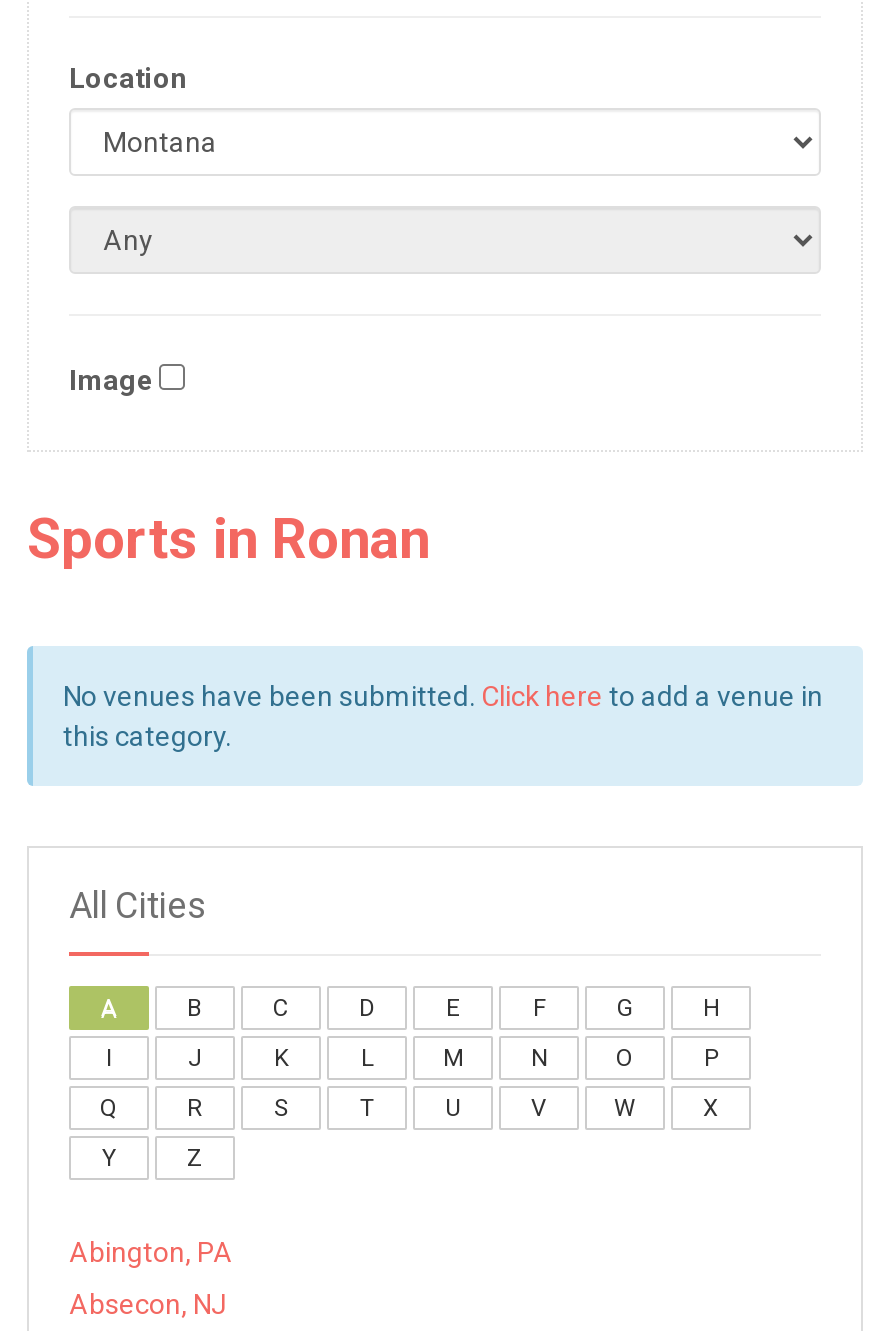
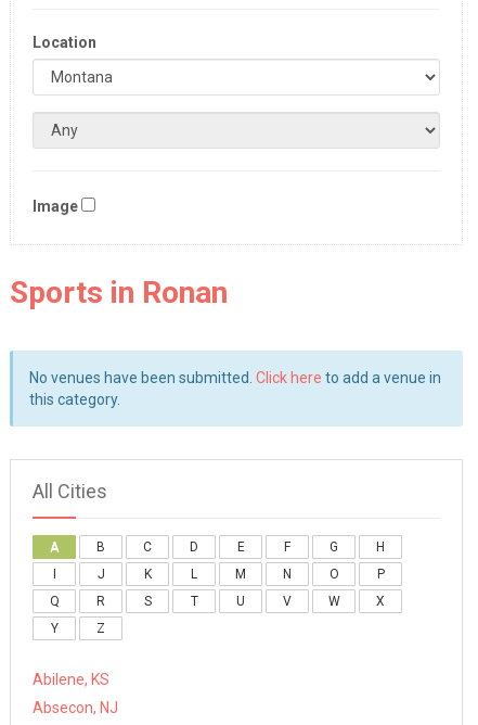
[69,1236,233,1268] Abington, PA -> [33,671,109,688] Abilene, KS

